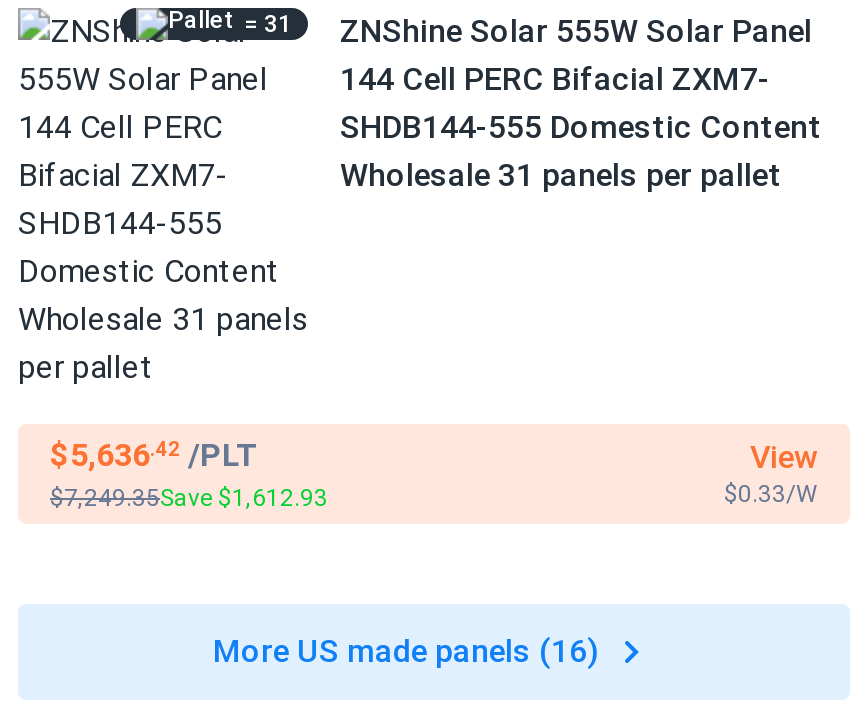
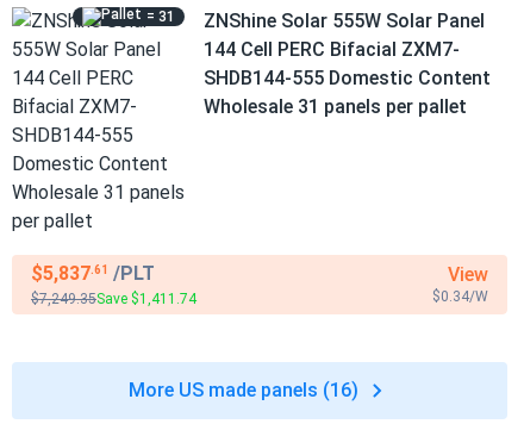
[50,436,266,474] $5,636.42 /PLT -> [31,262,160,285] $5,837.61 /PLT
[50,484,328,512] $7,249.35Save $1,612.93 -> [31,291,196,307] $7,249.35Save $1,411.74
[724,479,818,507] $0.33/W -> [432,288,488,304] $0.34/W

